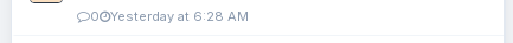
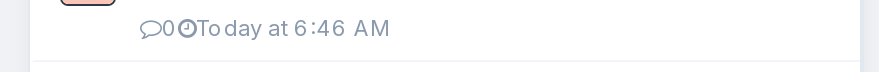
[110,8,249,24] Yesterday at 6:28 AM -> [196,14,390,42] Today at 6:46 AM

